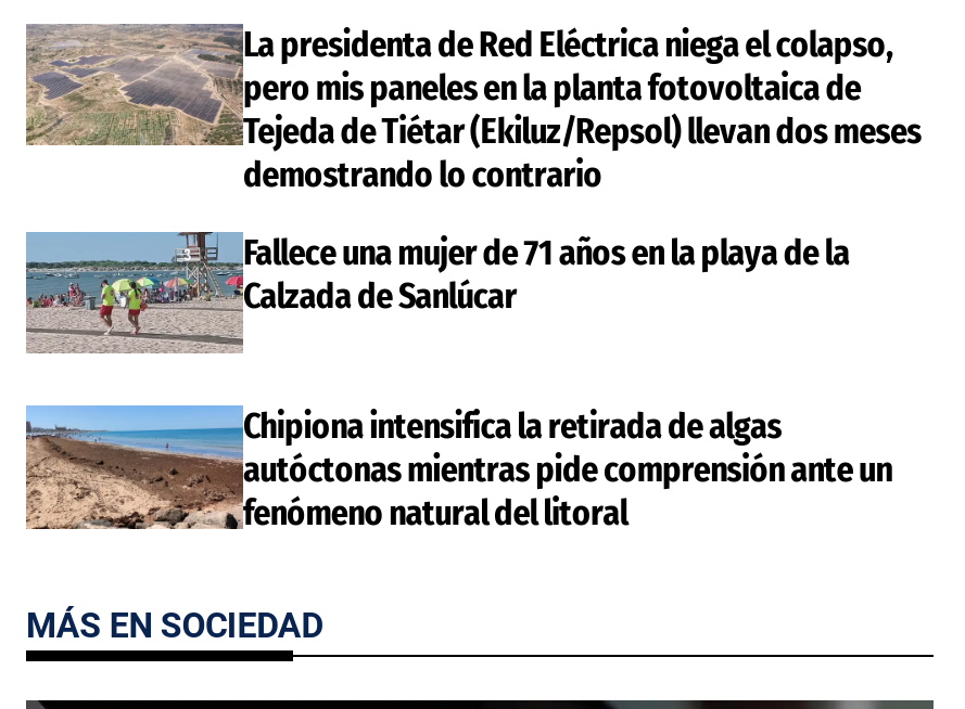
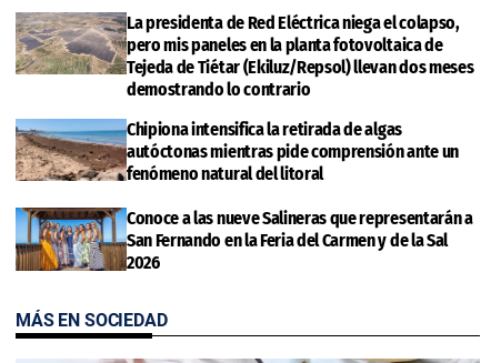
[243,232,850,317] Fallece una mujer de 71 años en la playa de la | Calzada de Sanlúcar -> none
moved [22,406,892,534] -> [13,119,459,184]: [image] | Chipiona intensifica la retirada de algas | autóctonas mientras pide comprensión ante un | fenómeno natural del litoral
none -> [16,206,473,273] [image] | Conoce a las nueve Salineras que representarán a | San Fernando en la Feria del Carmen y de la Sal | 2026

